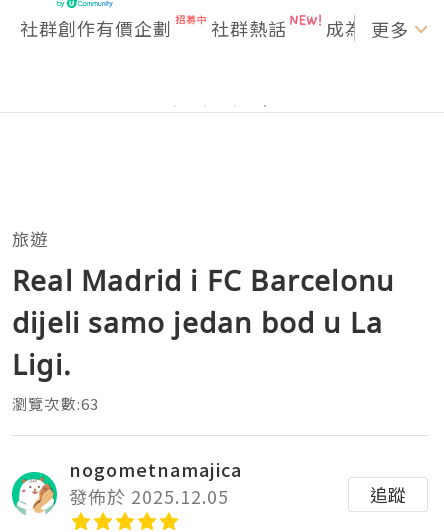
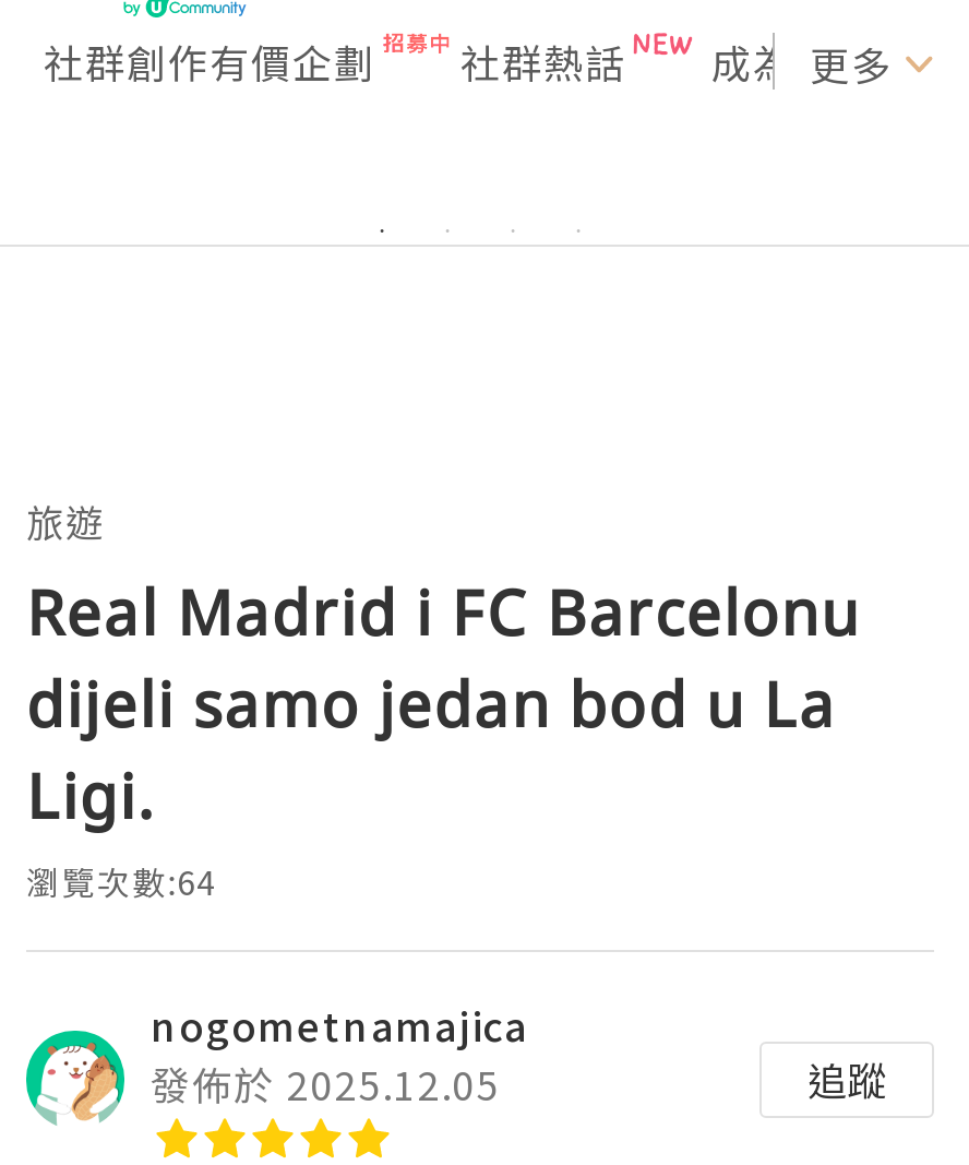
[12,393,99,414] 瀏覽次數:63 -> [26,858,217,904] 瀏覽次數:64

